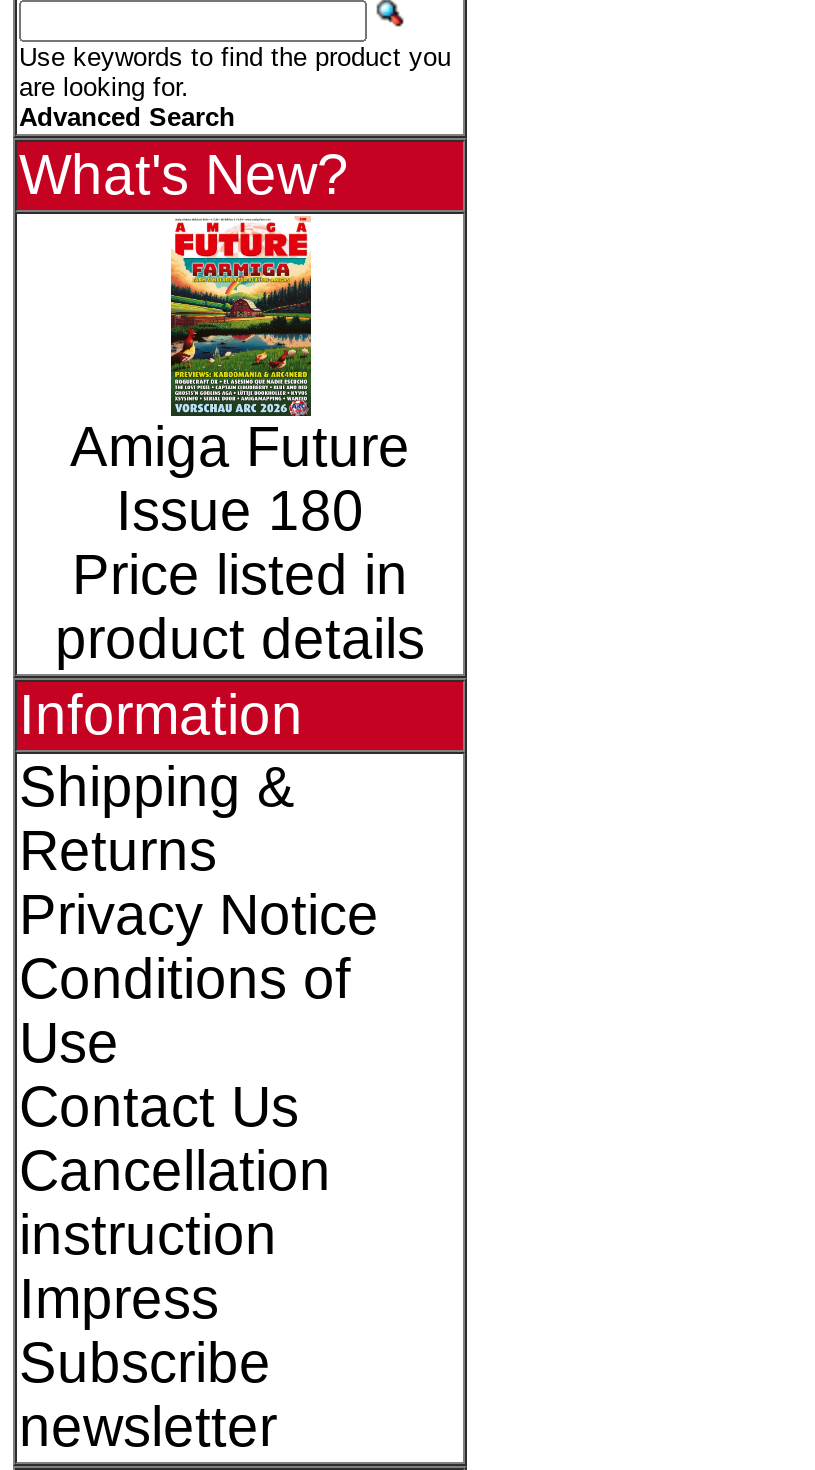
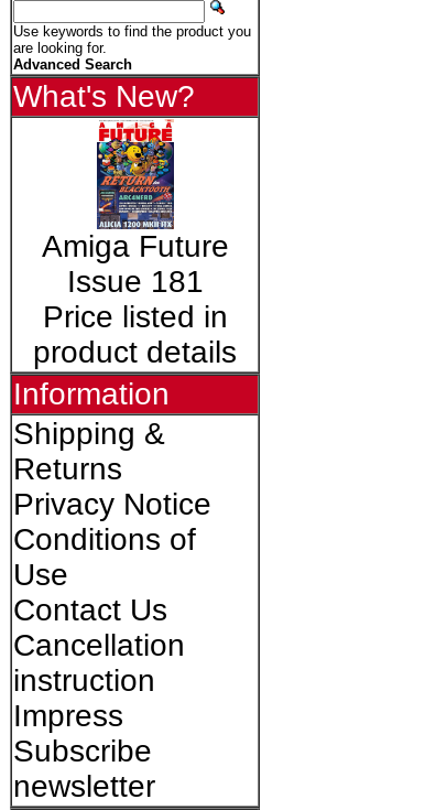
[116,250,364,542] [image] | Issue 180 -> [67,138,203,299] [image] | Issue 181

